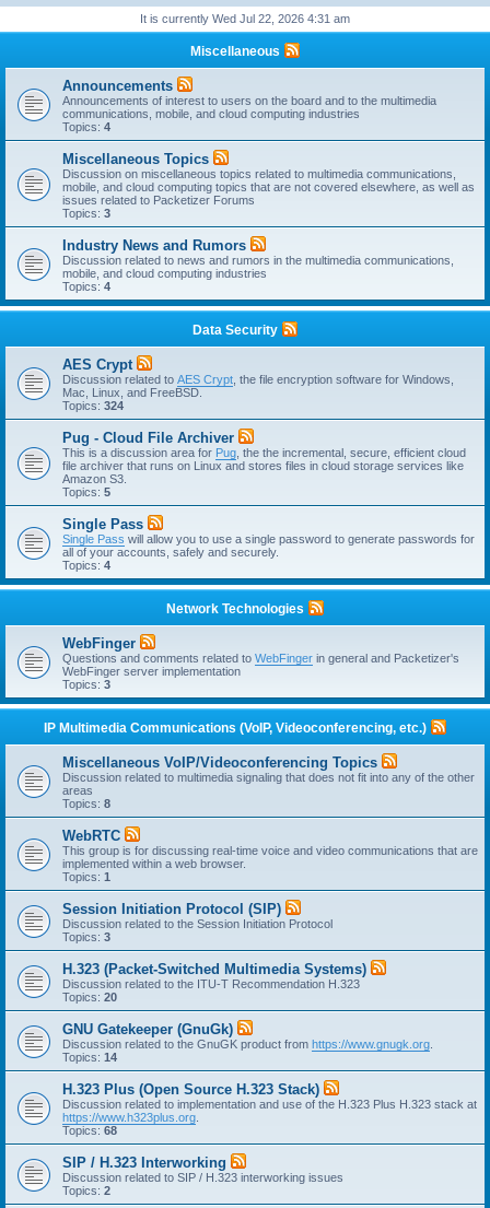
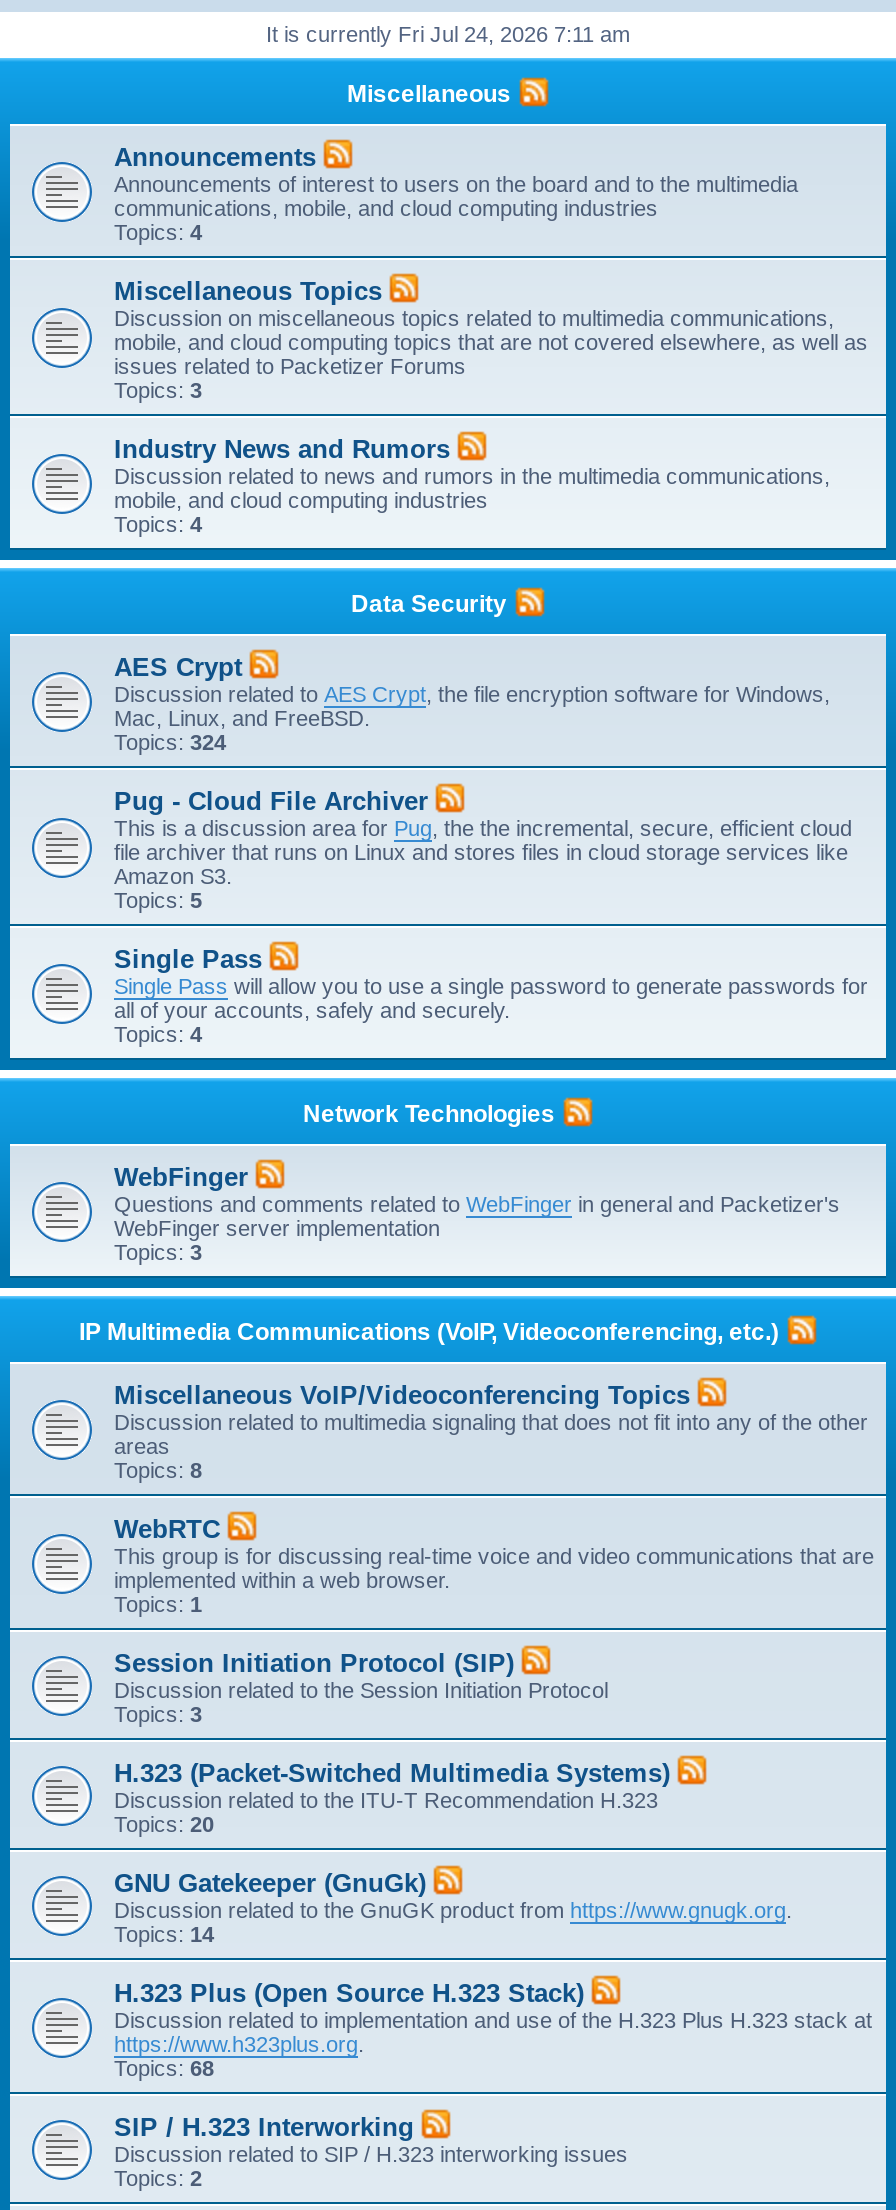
[140,12,350,25] It is currently Wed Jul 22, 2026 4:31 am -> [266,22,630,46] It is currently Fri Jul 24, 2026 7:11 am

